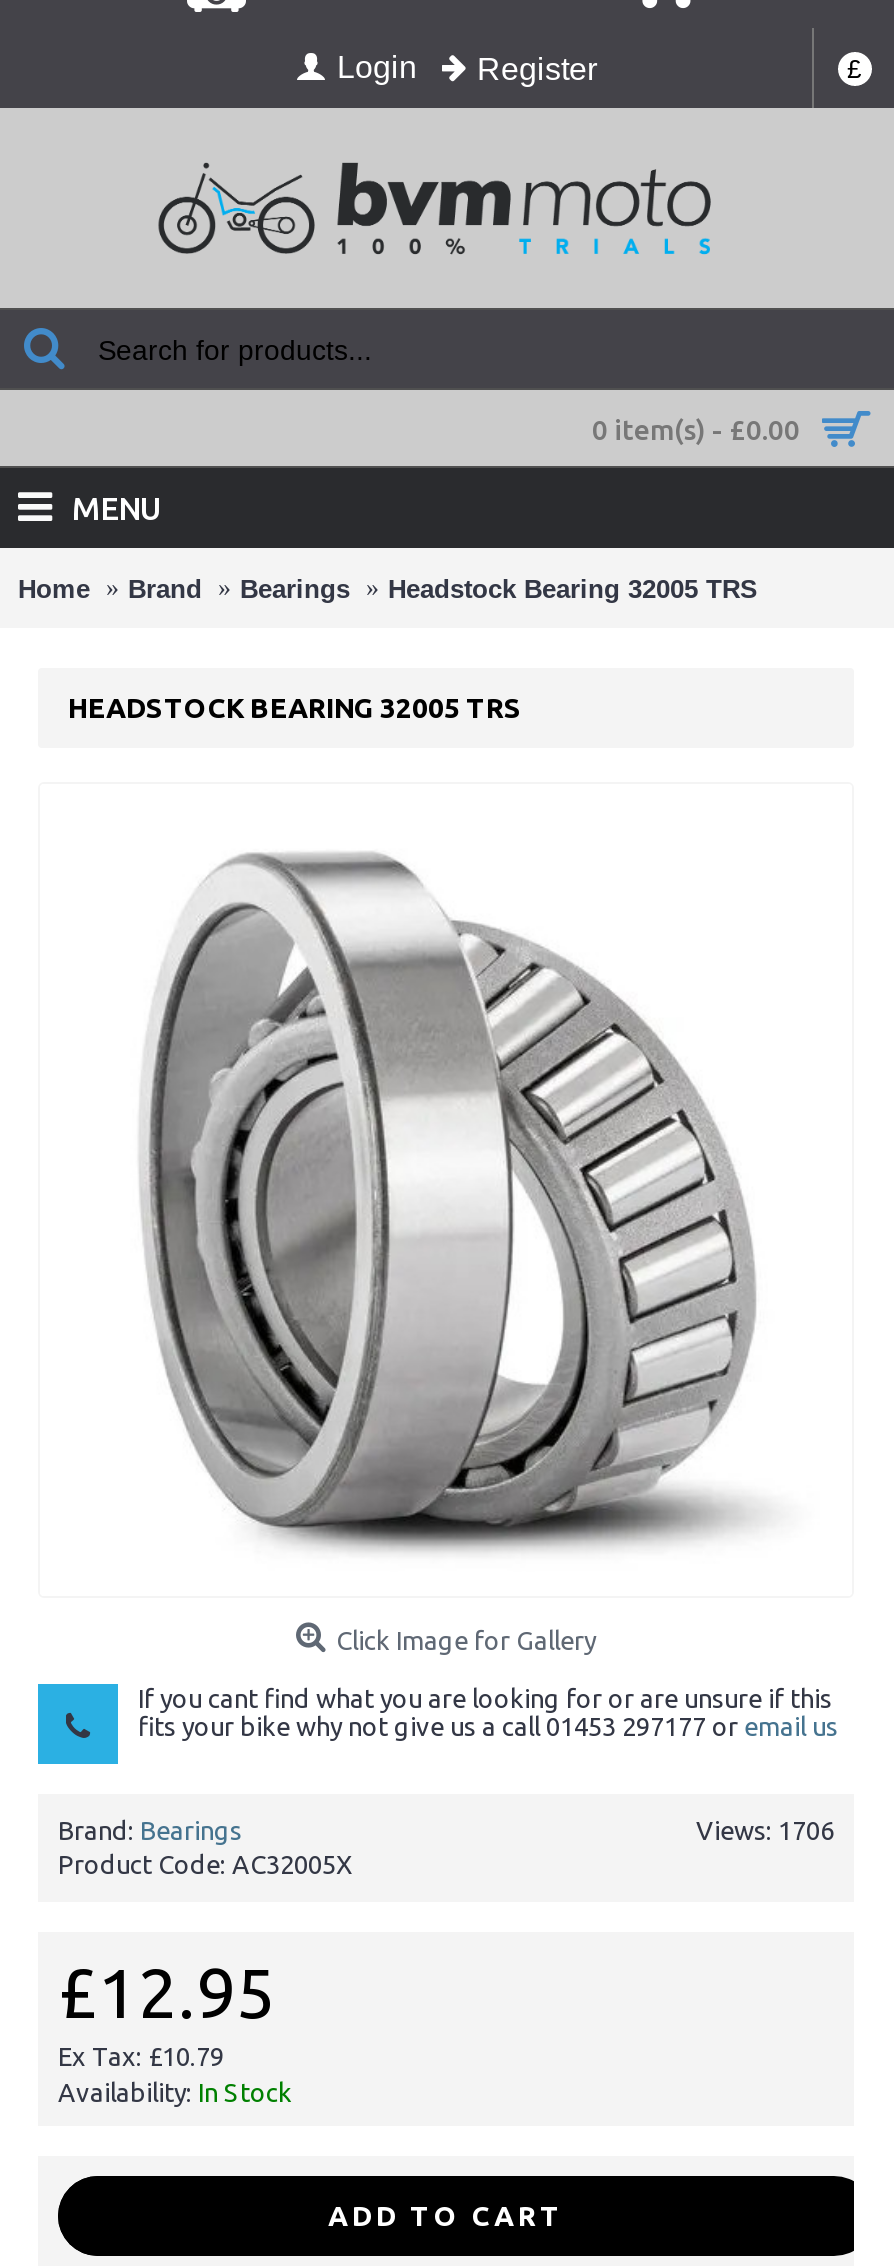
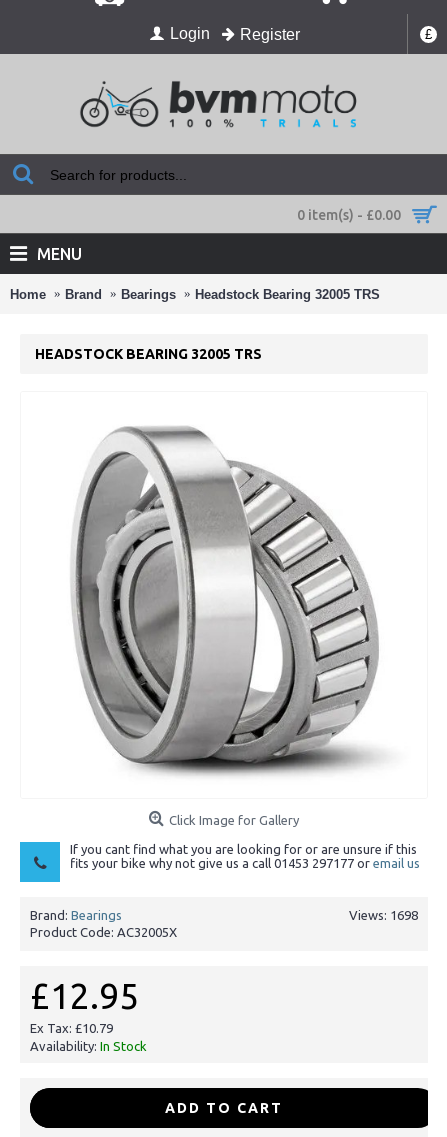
[696,1816,834,1844] Views: 1706 -> [349,908,418,922] Views: 1698

